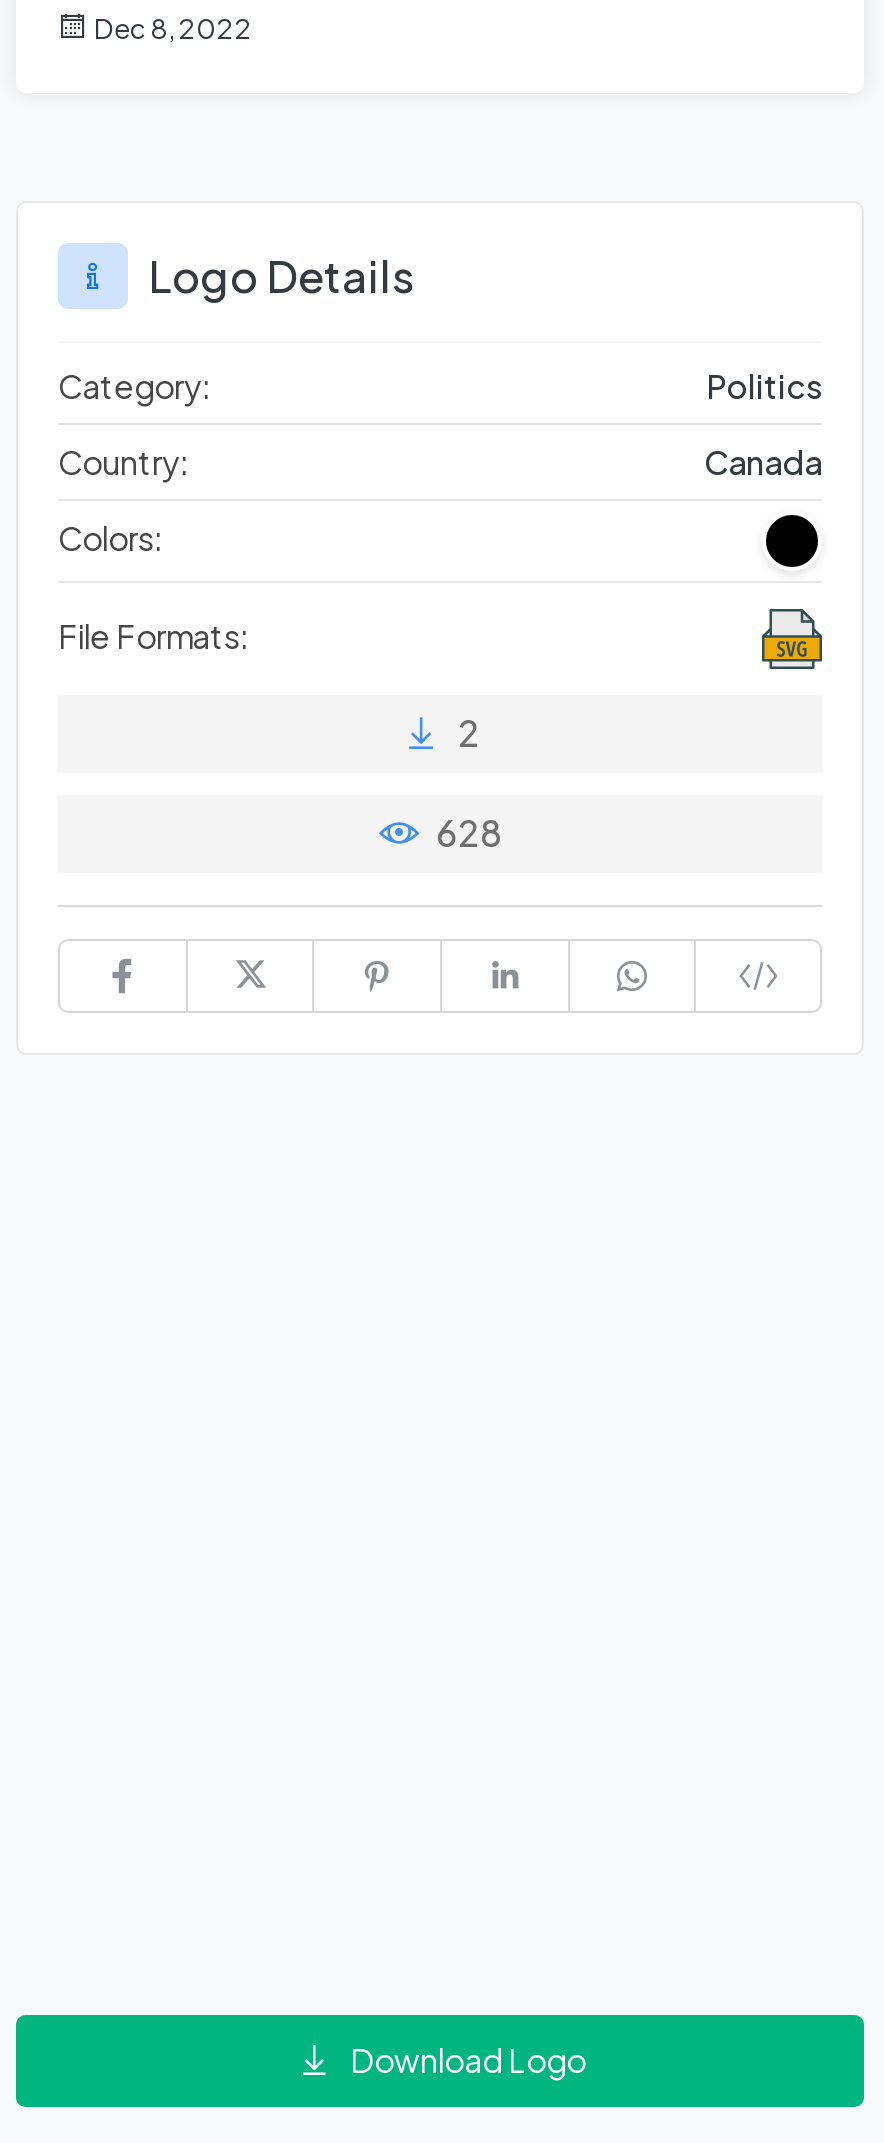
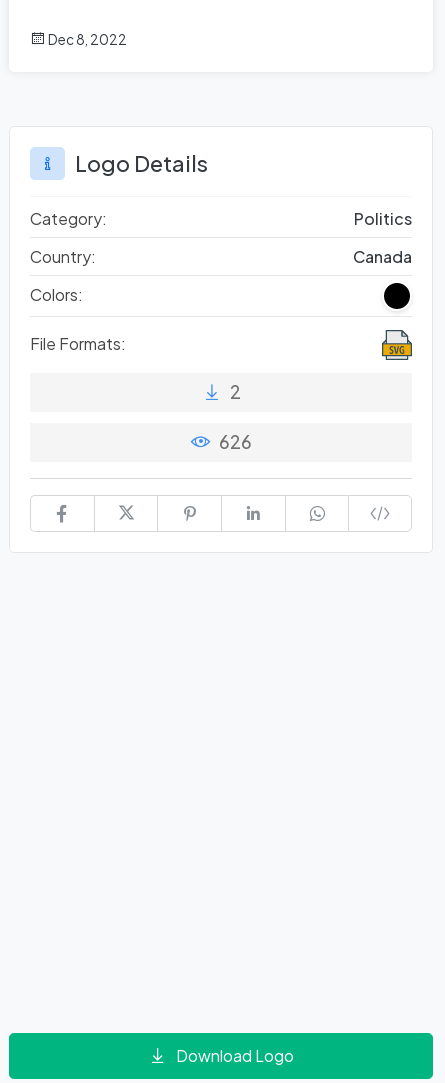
[436,812,502,856] 628 -> [219,431,252,453] 626

